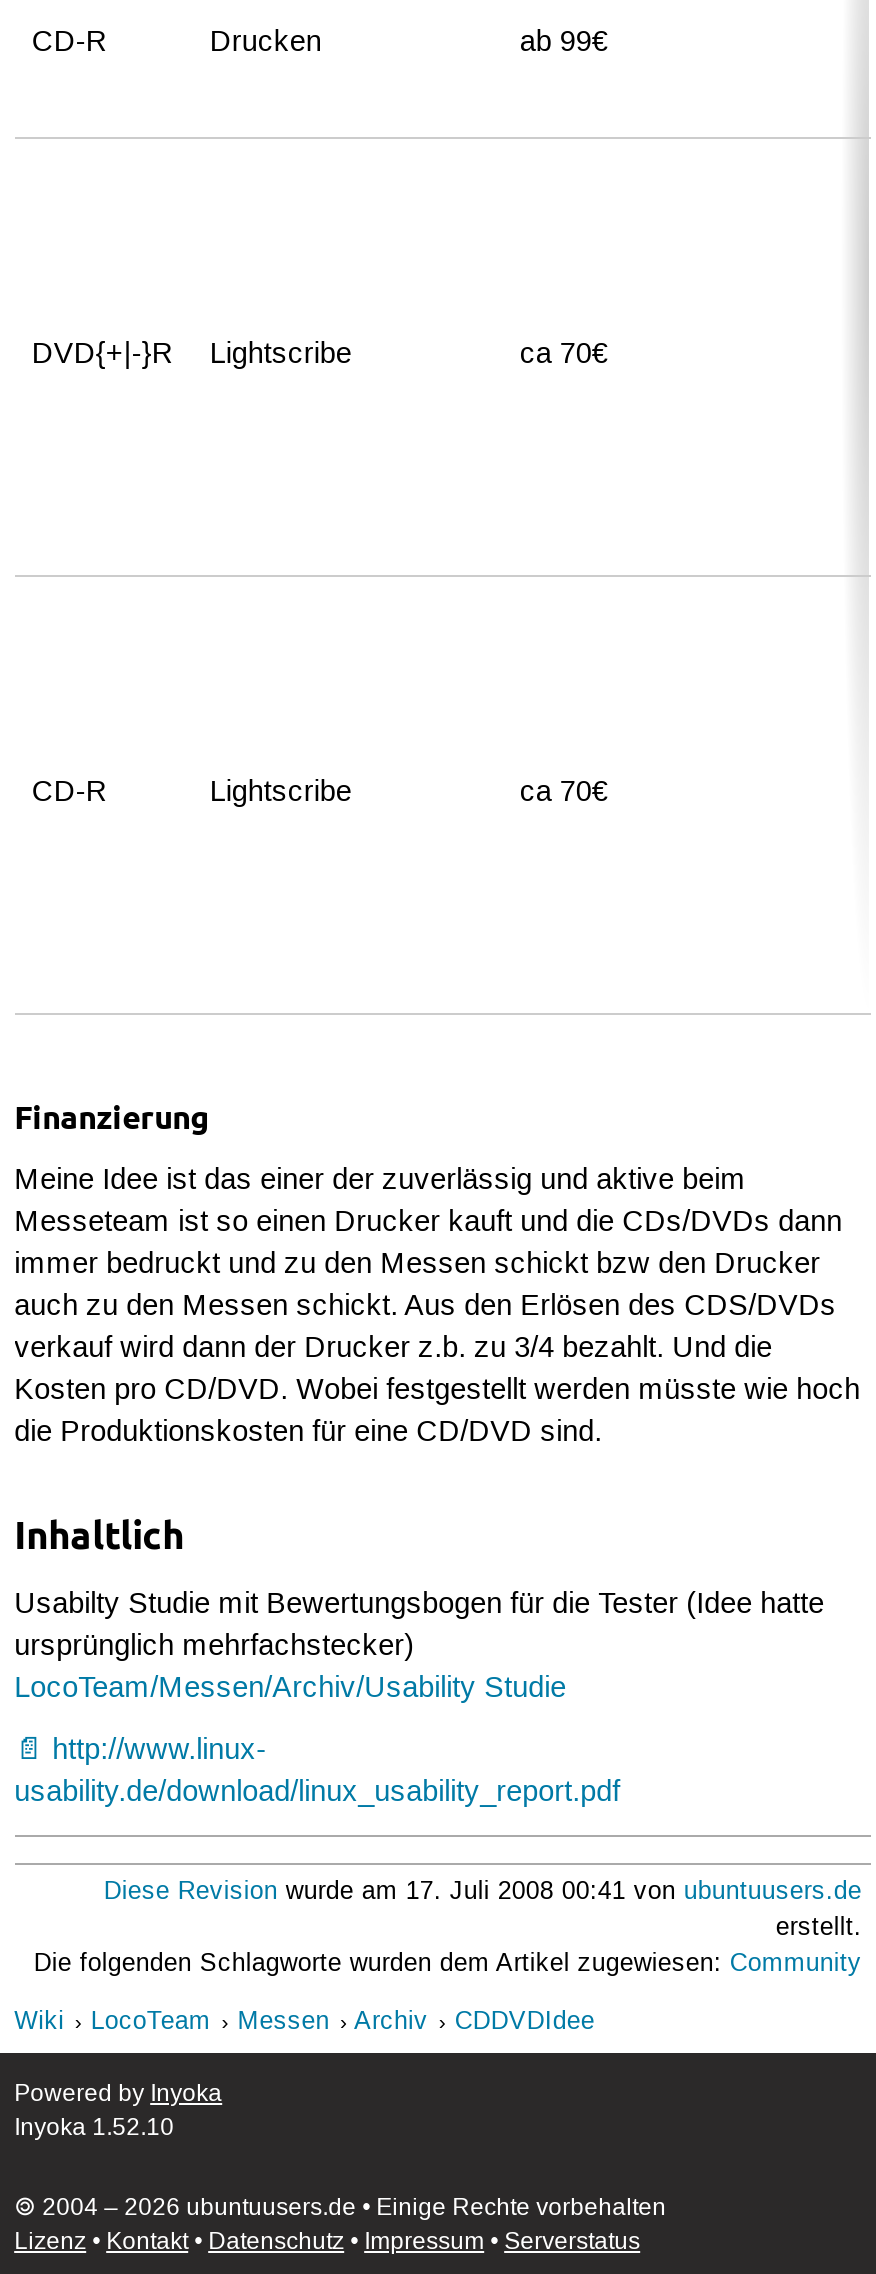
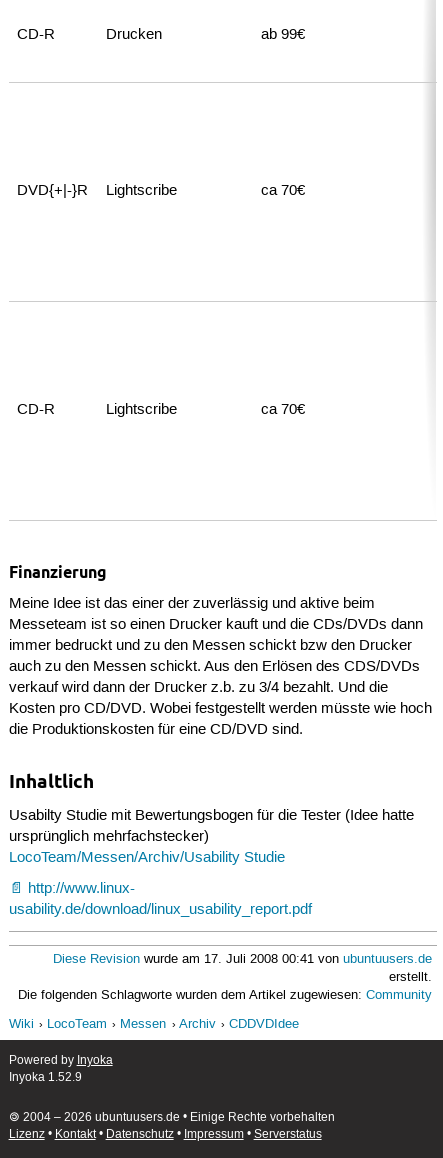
[14,2113,174,2143] Inyoka 1.52.10 -> [9,1070,82,1085] Inyoka 1.52.9

